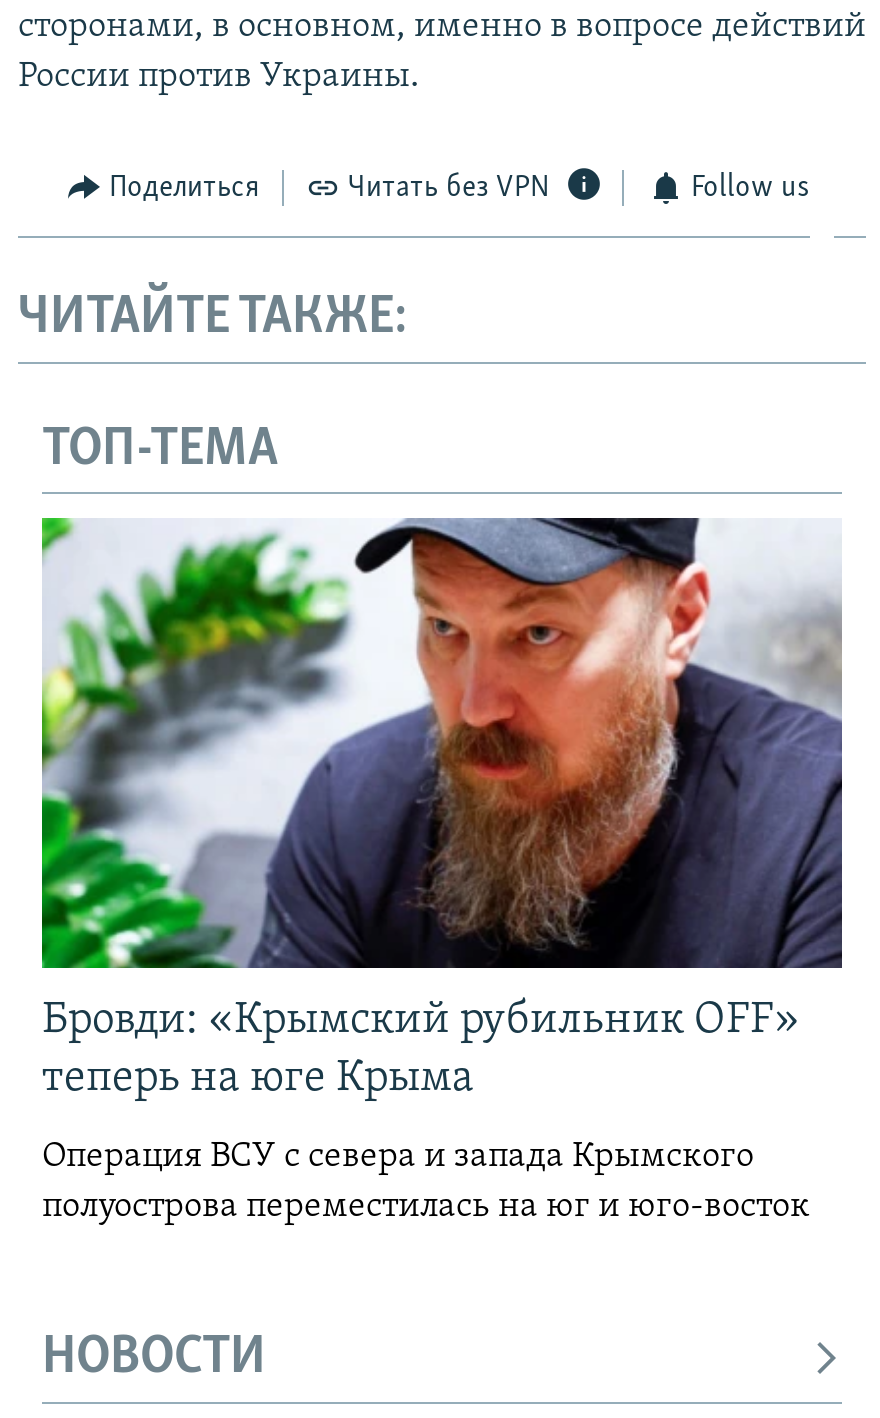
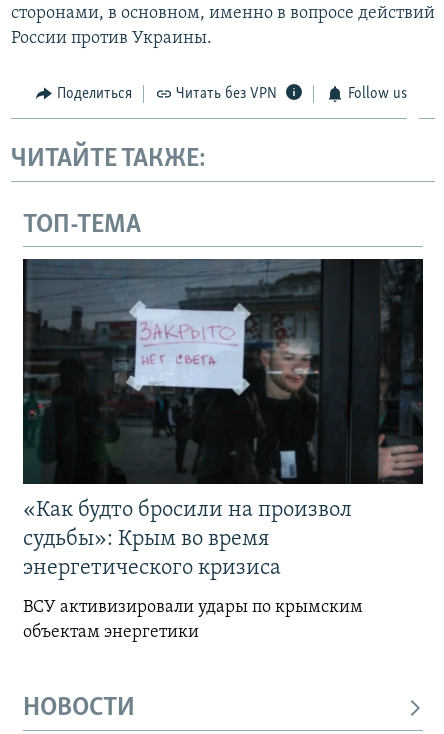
[40,516,844,1103] [image] | Бровди: «Крымский рубильник OFF» | теперь на юге Крыма -> [22,258,424,580] [image] | «Как будто бросили на произвол | судьбы»: Крым во время | энергетического кризиса
[42,1139,810,1227] Операция ВСУ с севера и запада Крымского | полуострова переместилась на юг и юго-восток -> [23,598,363,642] ВСУ активизировали удары по крымским | объектам энергетики

